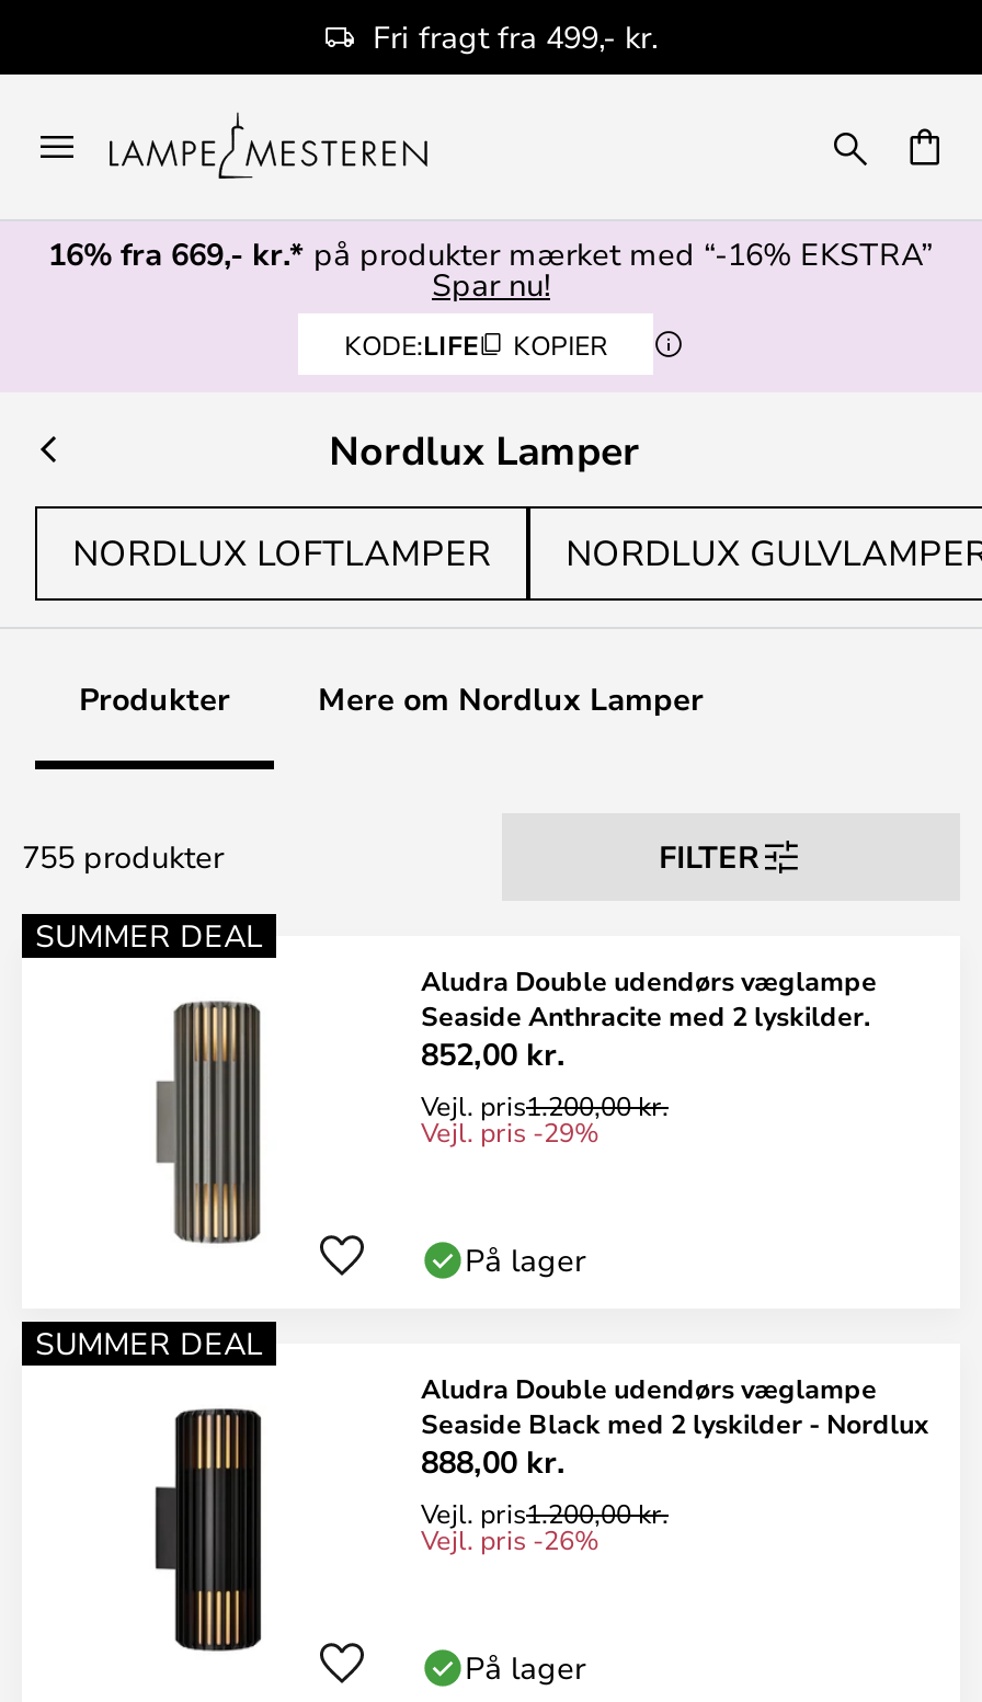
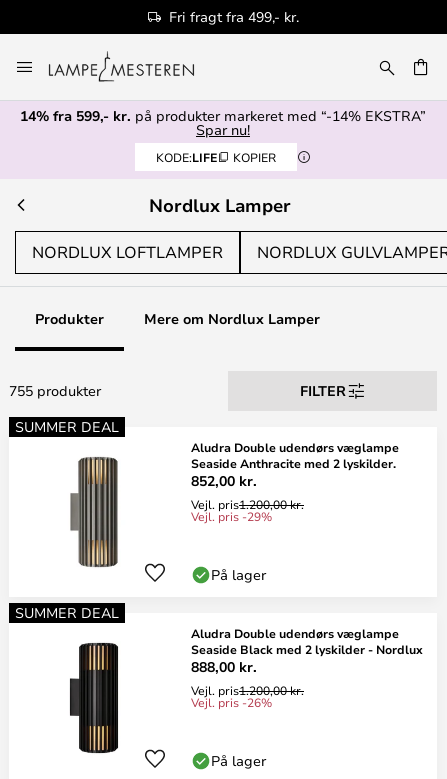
[48,232,934,274] 16% fra 669,- kr.* på produkter mærket med “-16% EKSTRA” -> [20,106,426,125] 14% fra 599,- kr. på produkter markeret med “-14% EKSTRA”

